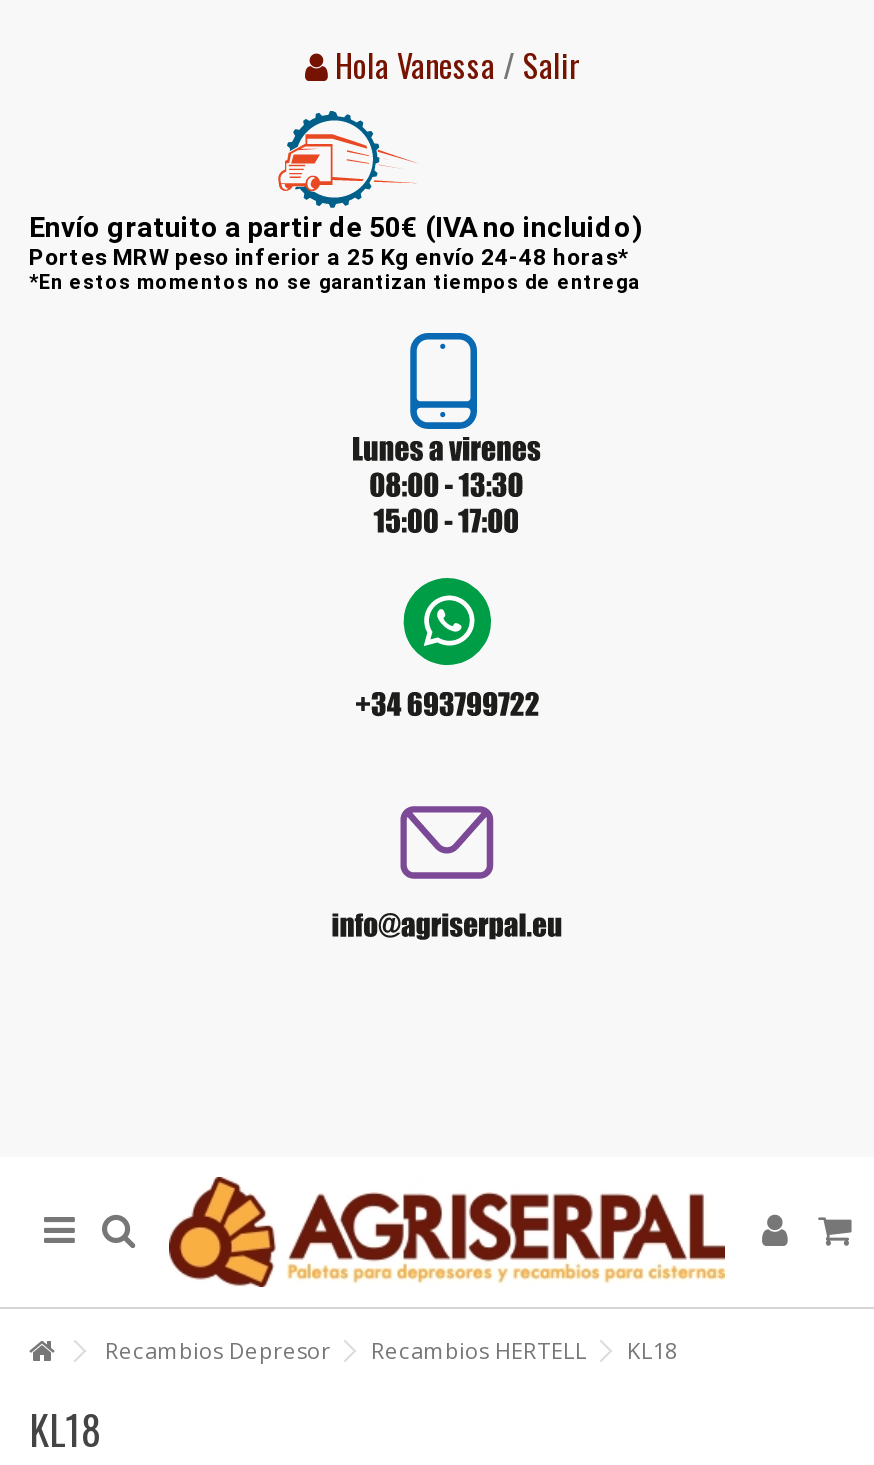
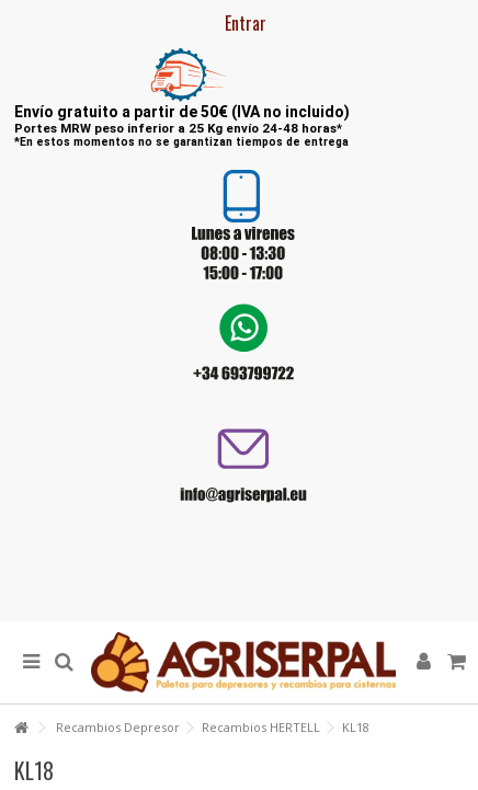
[335,41,589,89] Hola Vanessa / Salir -> [220,10,266,36] Entrar

